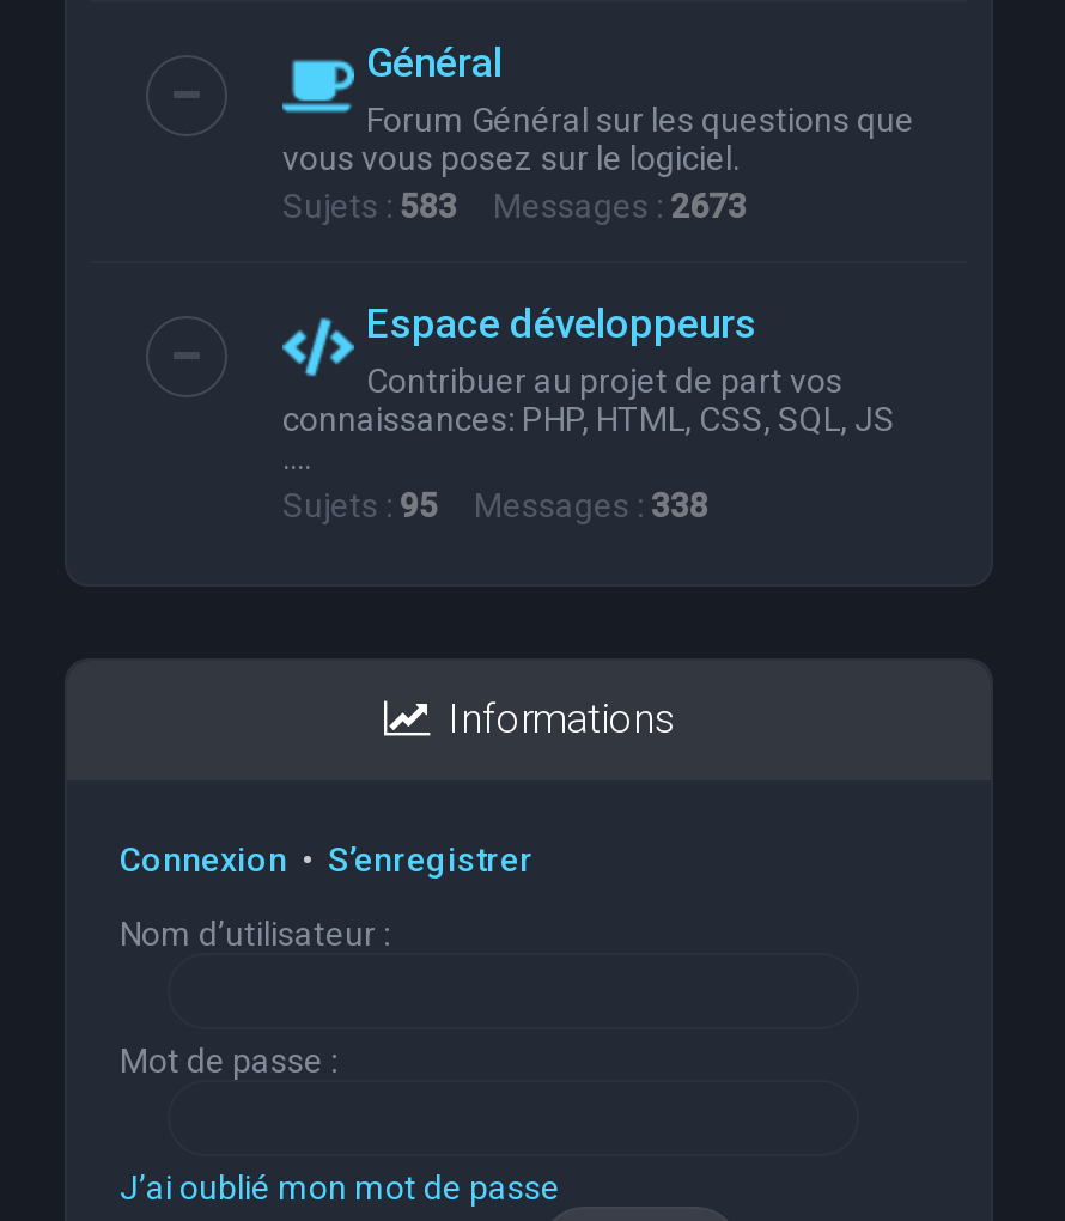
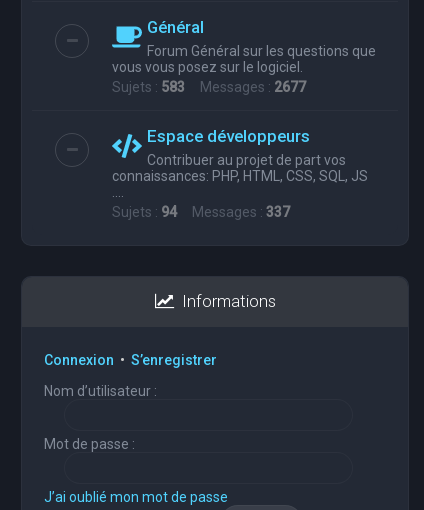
[282,188,747,226] Sujets : 583 Messages : 2673 -> [112,78,306,94] Sujets : 583 Messages : 2677
[282,487,708,526] Sujets : 95 Messages : 338 -> [112,203,290,219] Sujets : 94 Messages : 337

